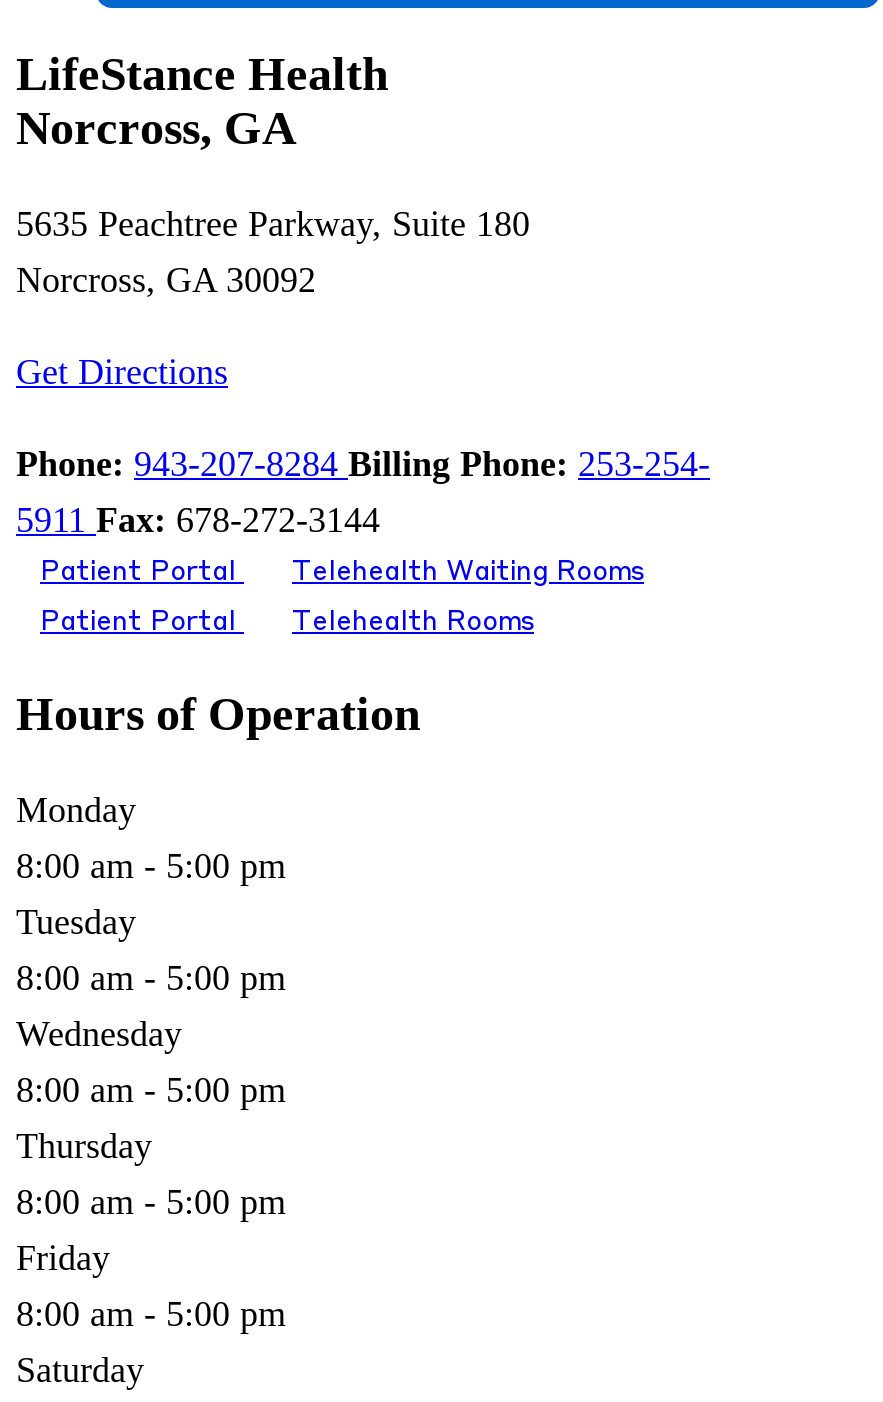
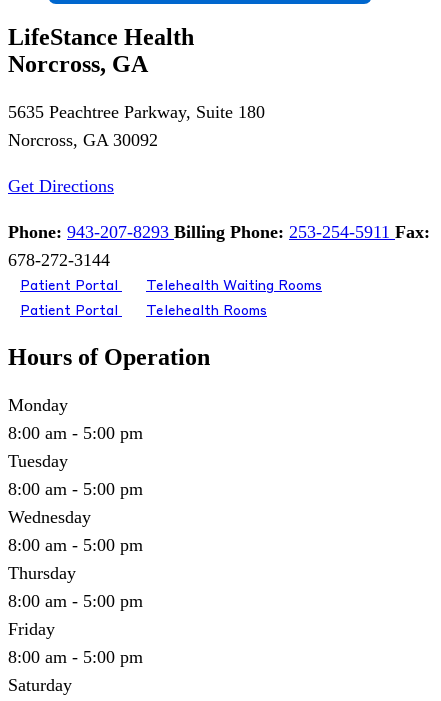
[16,445,710,541] Phone: 943-207-8284 Billing Phone: 253-254- | 5911 Fax: 678-272-3144 -> [8,222,430,270] Phone: 943-207-8293 Billing Phone: 253-254-5911 Fax: | 678-272-3144

